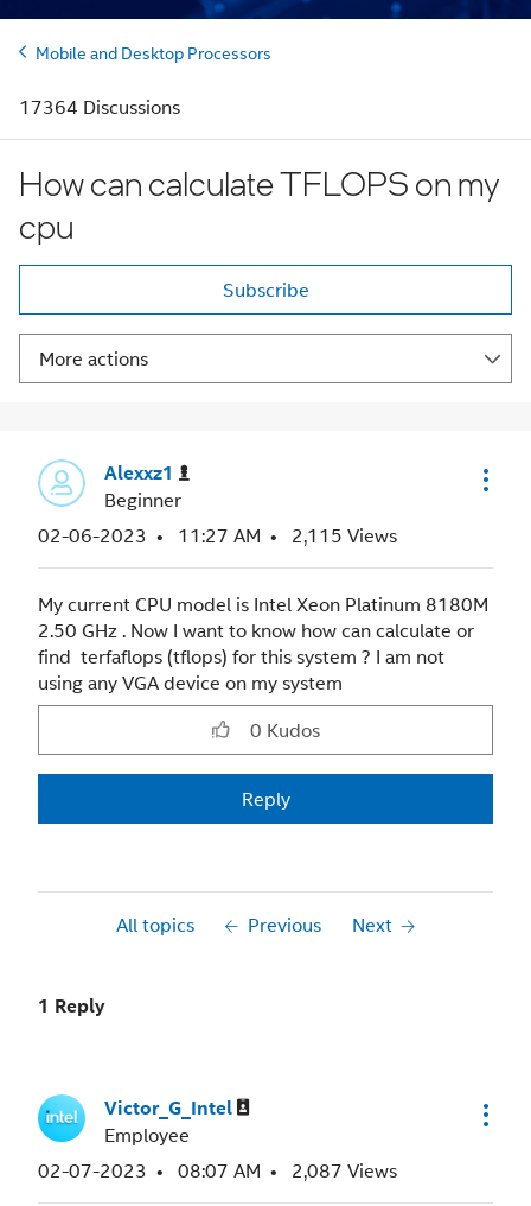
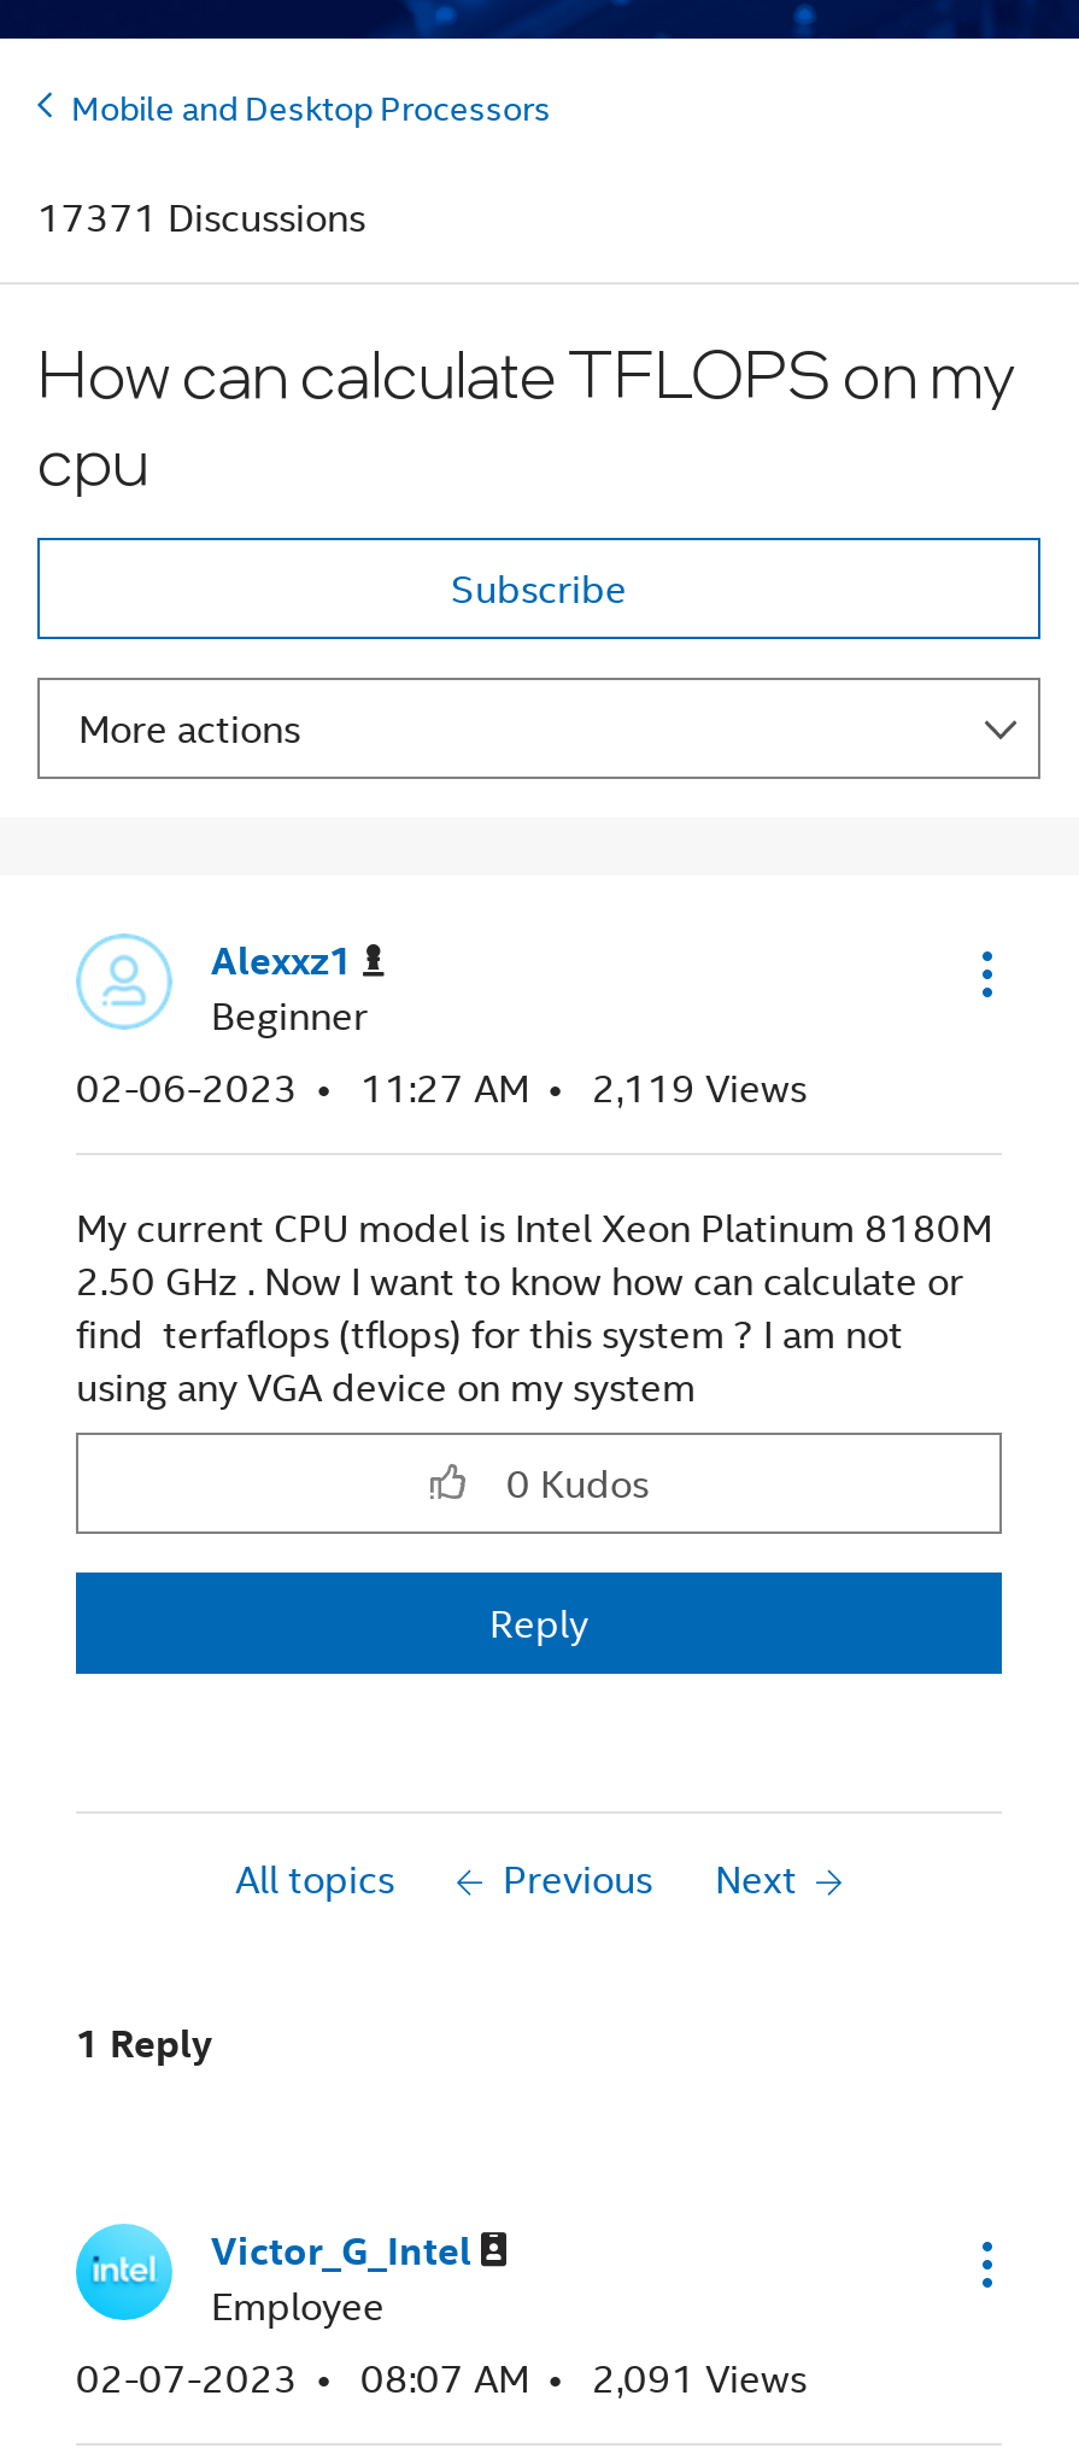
[19,93,180,120] 17364 Discussions -> [37,188,365,244] 17371 Discussions
[38,521,397,548] 02-06-2023 11:27 AM 2,115 Views -> [76,1059,807,1114] 02-06-2023 11:27 AM 2,119 Views
[38,1156,397,1183] 02-07-2023 08:07 AM 2,087 Views -> [76,2349,807,2405] 02-07-2023 08:07 AM 2,091 Views

